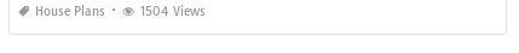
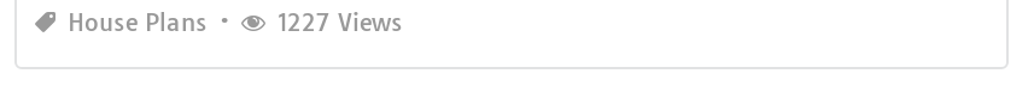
[140,4,206,20] 1504 Views -> [278,8,403,39] 1227 Views

